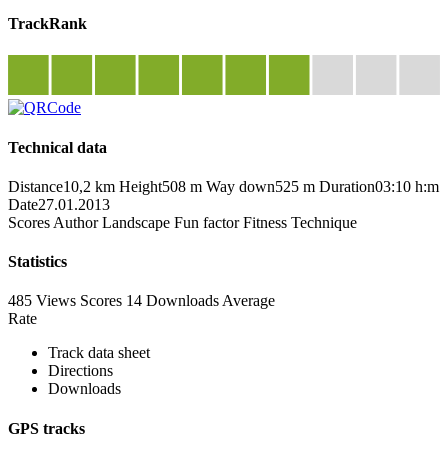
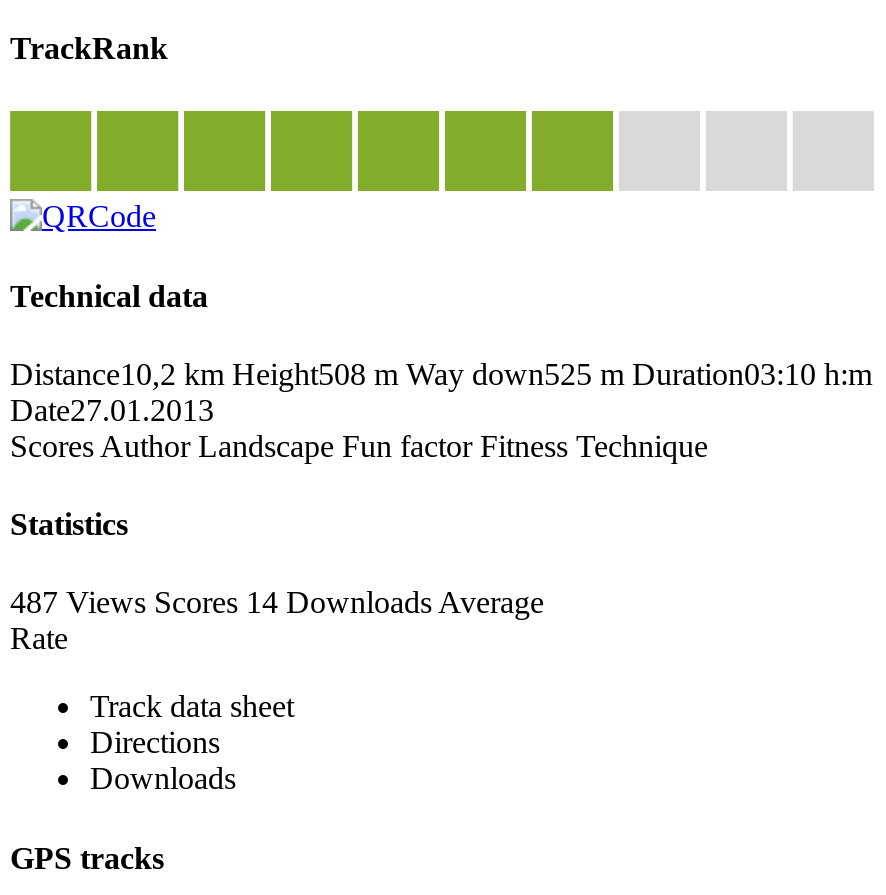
[8,292,275,309] 485 Views Scores 14 Downloads Average -> [10,586,544,620] 487 Views Scores 14 Downloads Average

